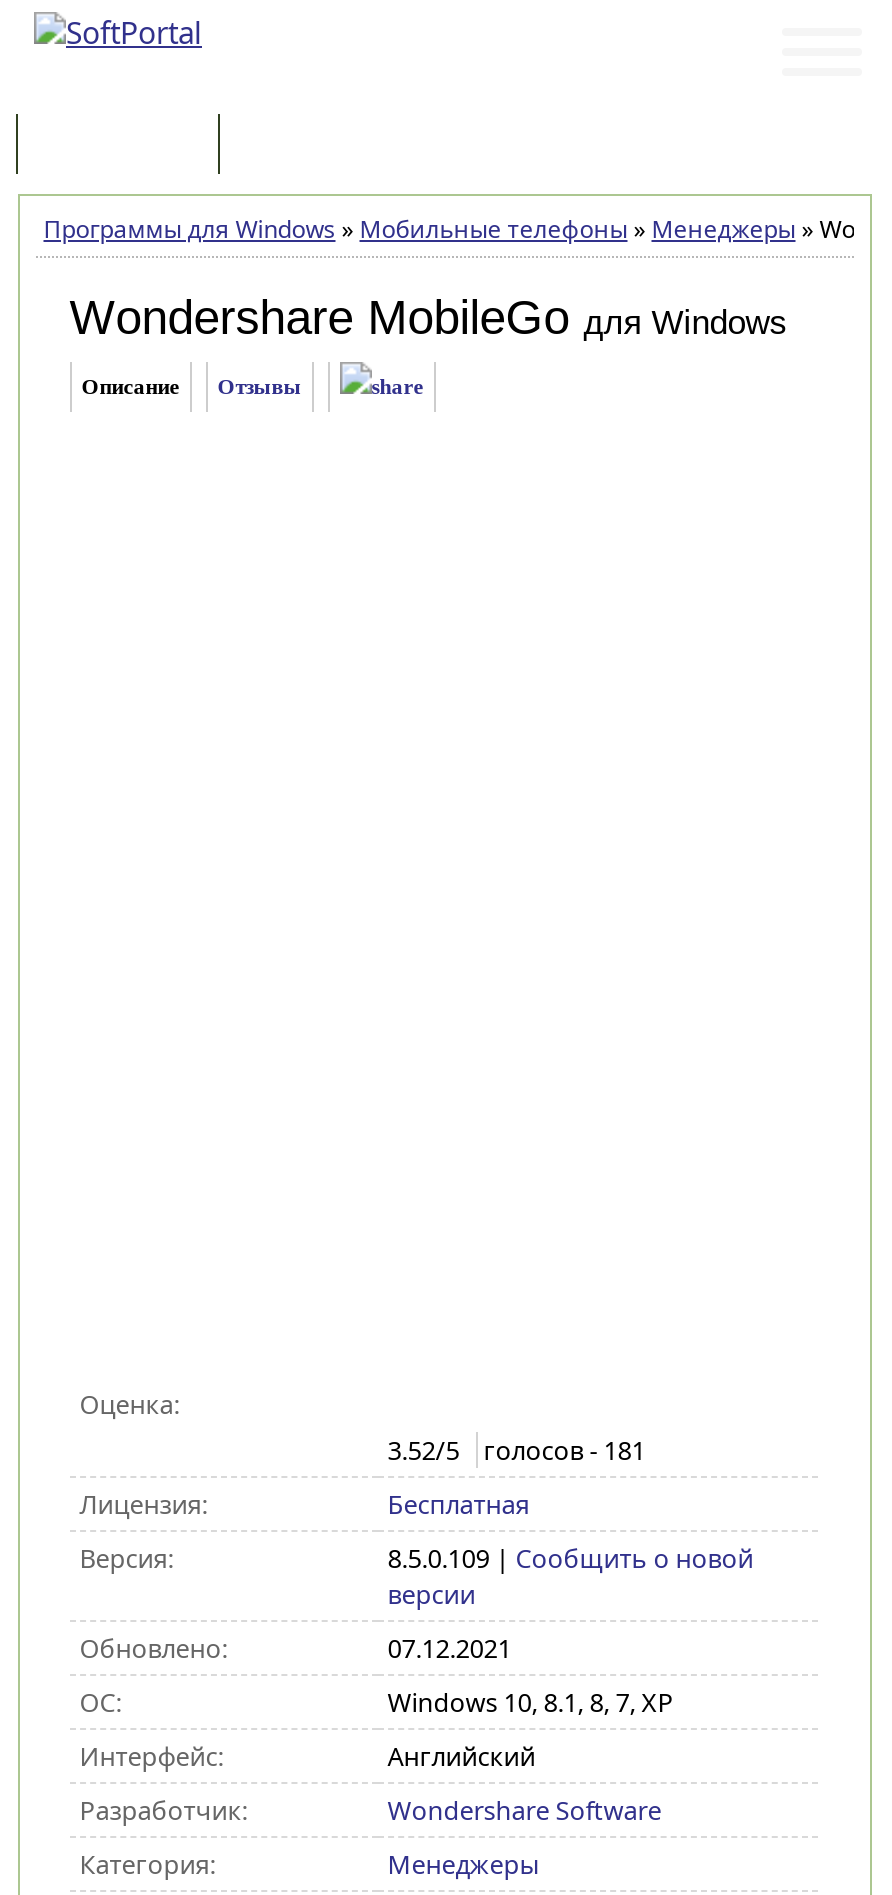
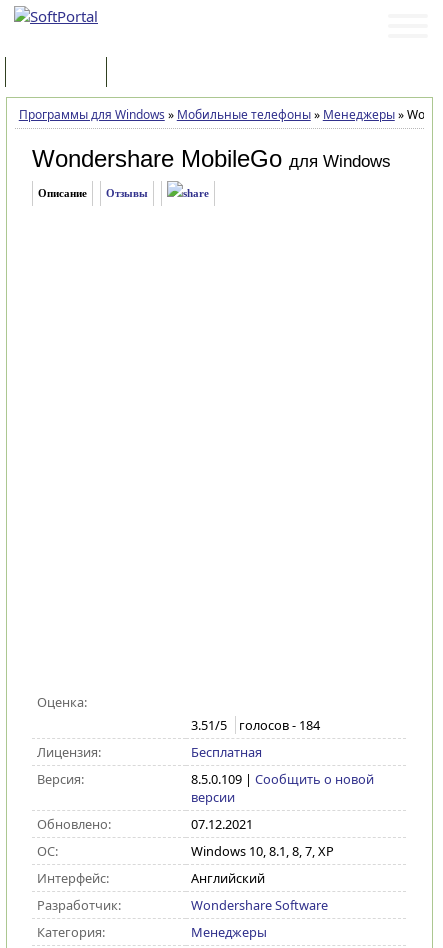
[388,1432,645,1468] 3.52/5 голосов - 181 -> [191,716,320,734] 3.51/5 голосов - 184

